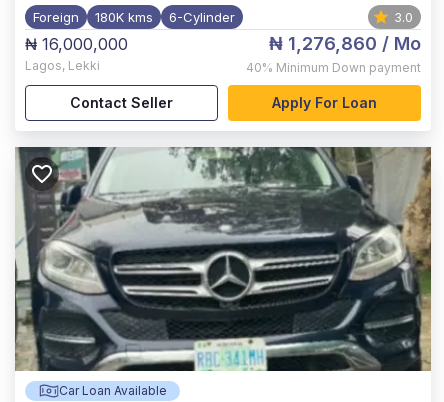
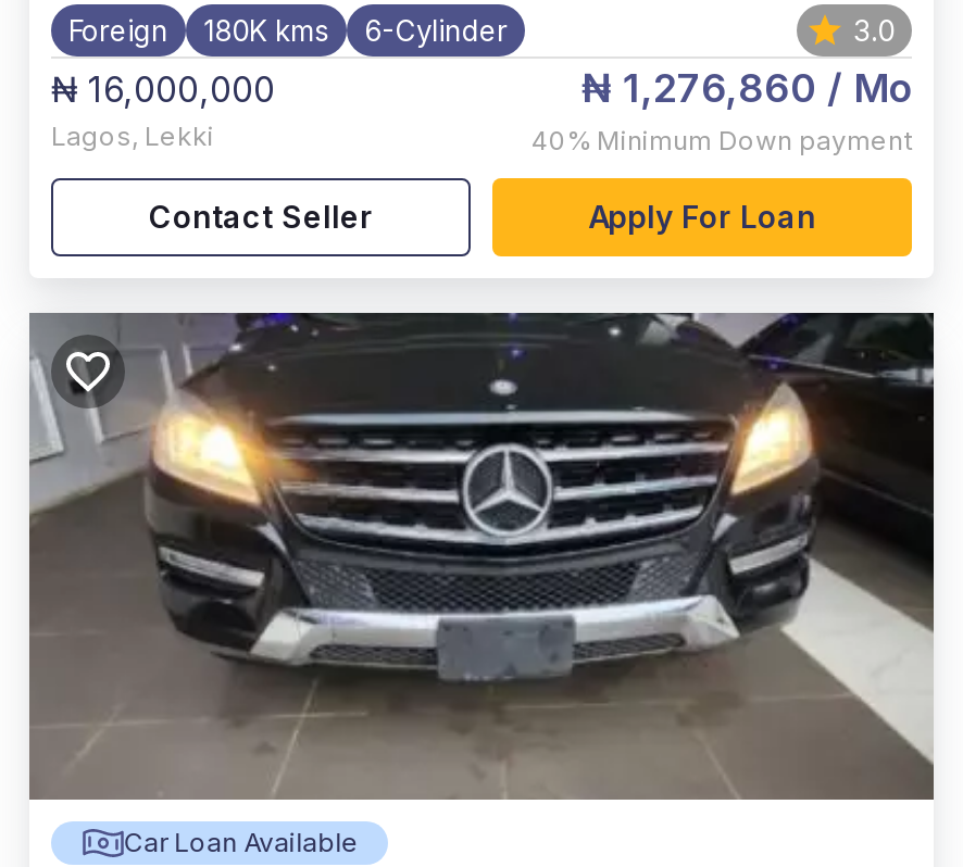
[15,146,432,372] [image] -> [27,311,936,802] [image]

